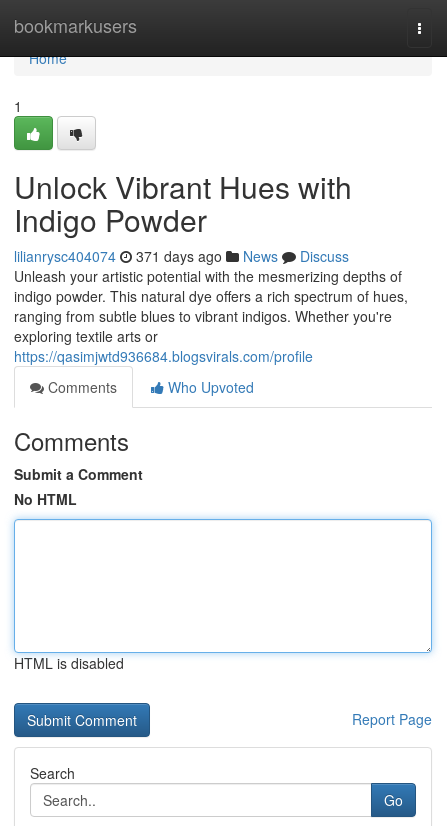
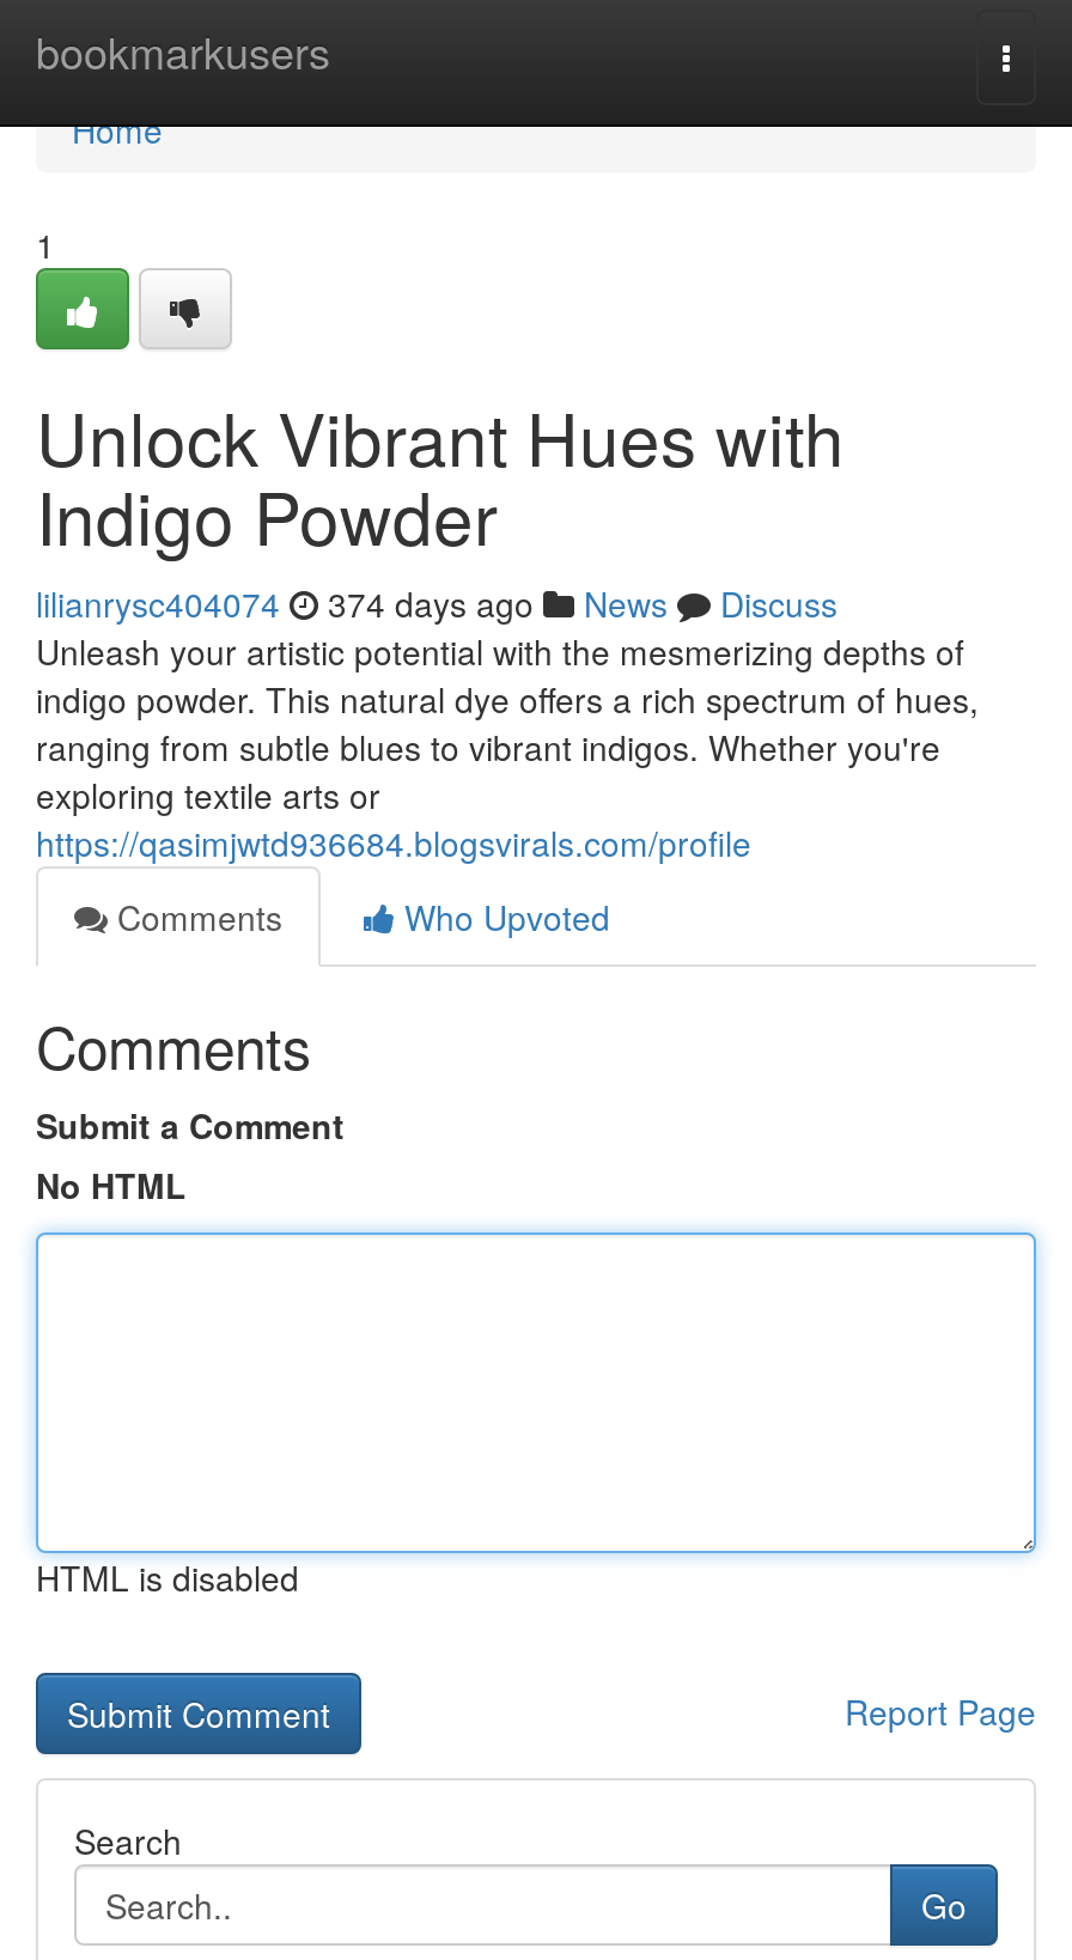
[14,246,349,266] lilianrysc404074 371 days ago News Discuss -> [36,579,837,627] lilianrysc404074 374 days ago News Discuss

